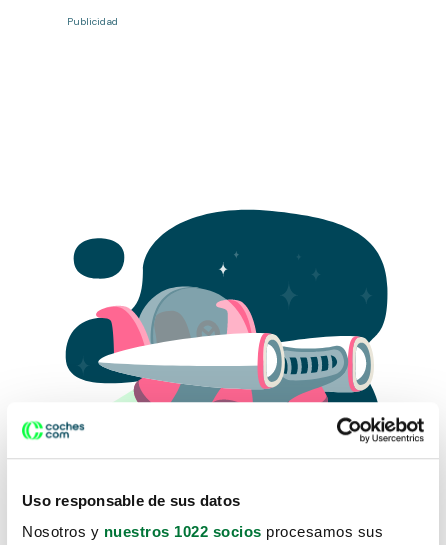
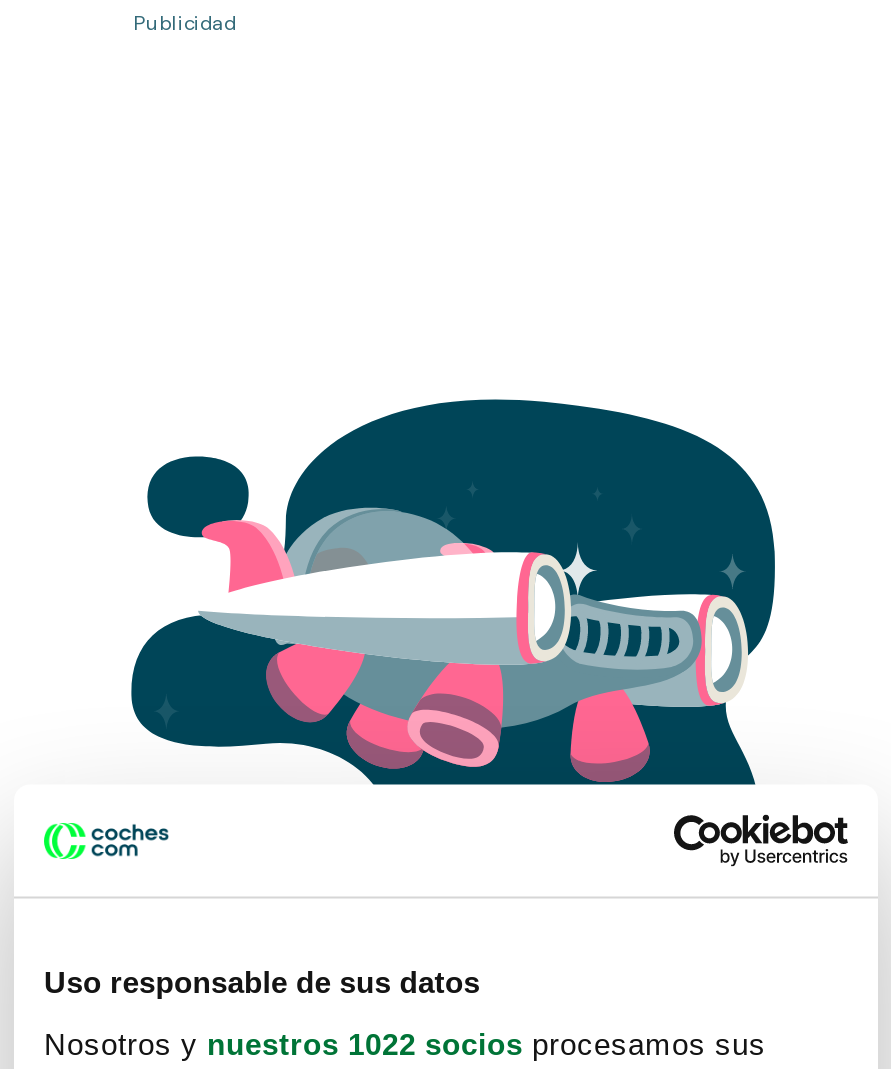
[95,264,374,403] [image] -> [194,506,750,786] [image]

